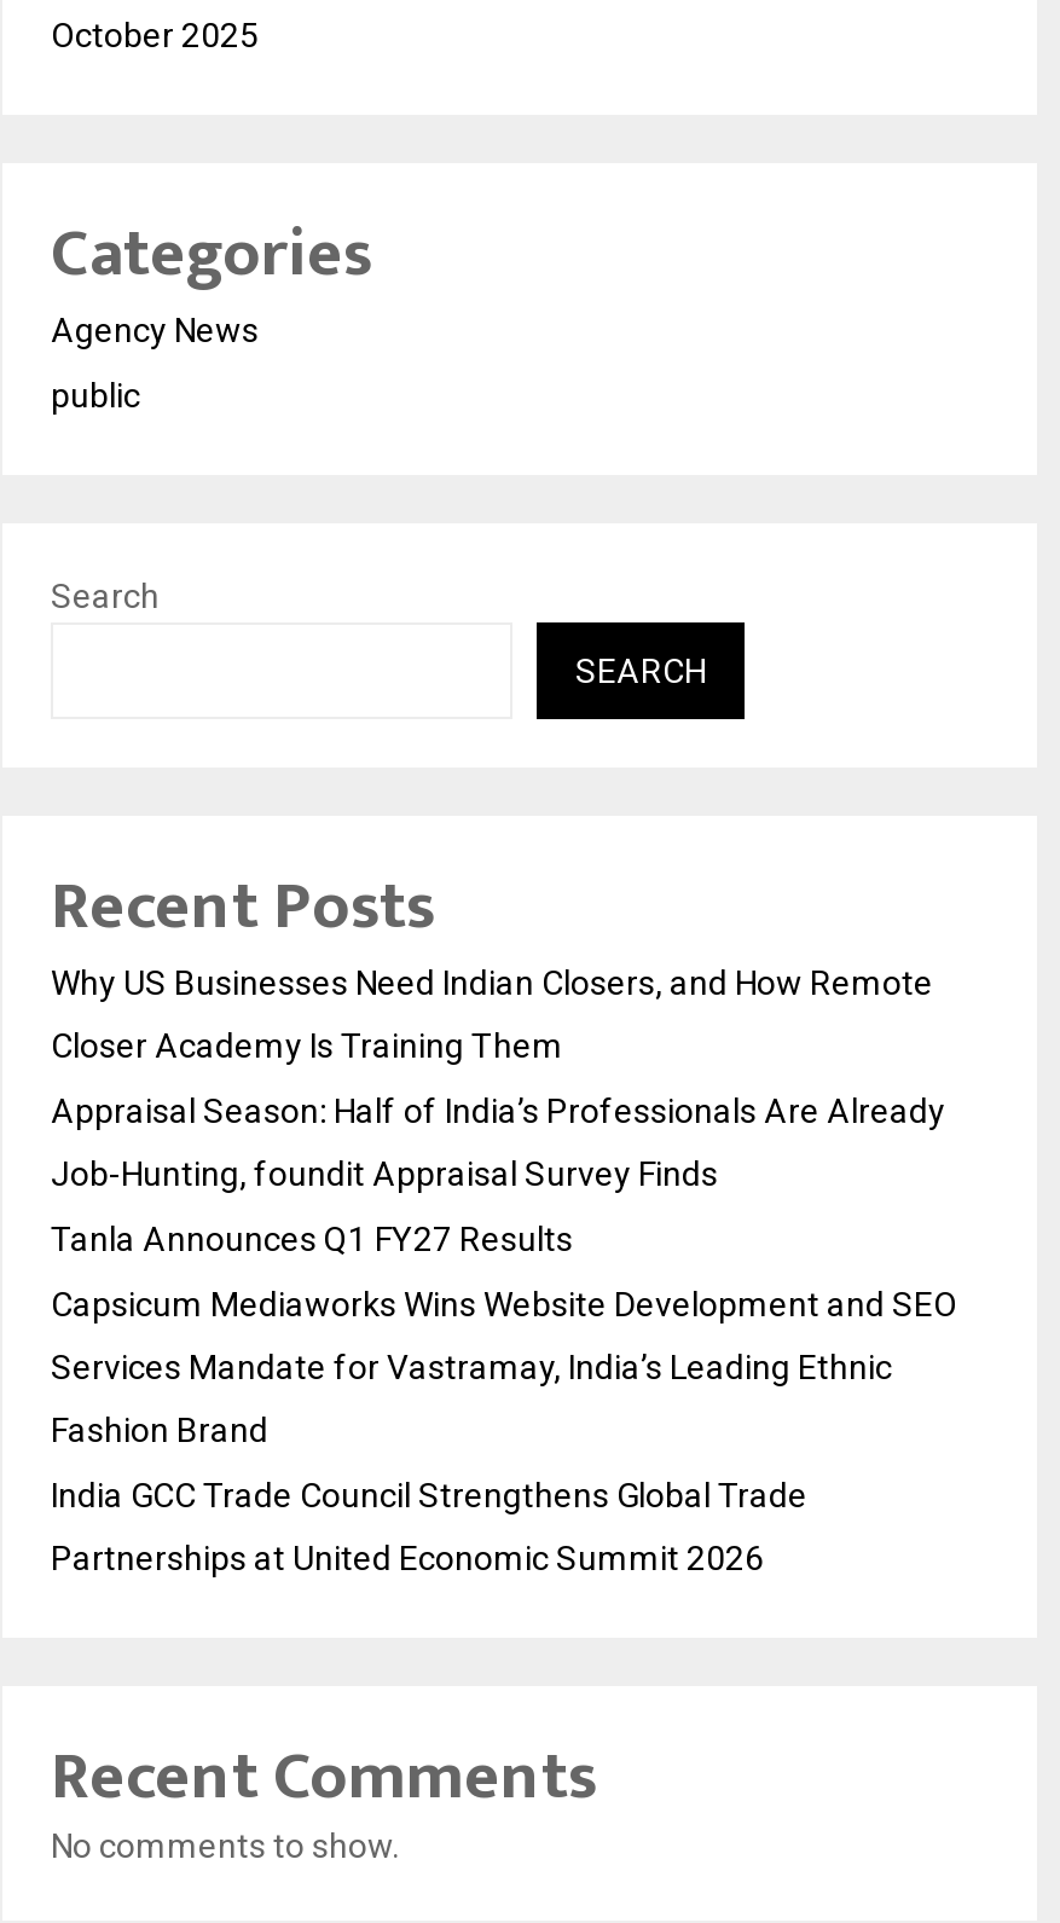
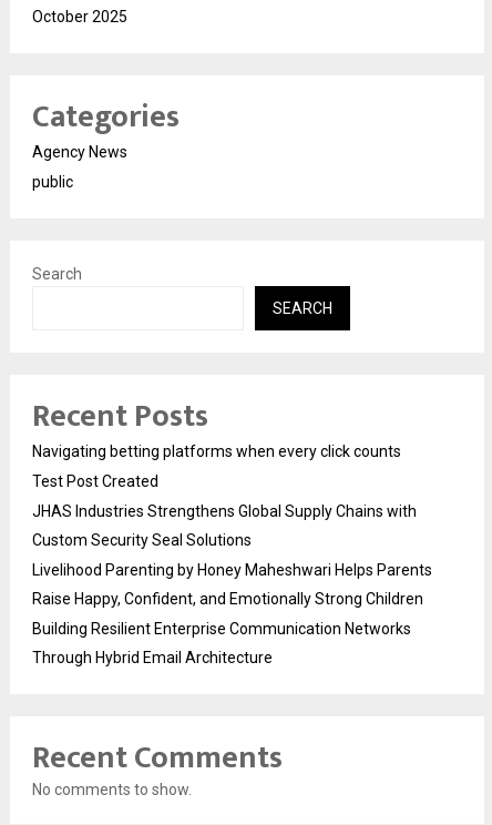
[51,963,957,1577] Why US Businesses Need Indian Closers, and How Remote | Closer Academy Is Training Them | Appraisal Season: Half of India’s Professionals Are Already | Job-Hunting, foundit Appraisal Survey Finds | Tanla Announces Q1 FY27 Results | Capsicum Mediaworks Wins Website Development and SEO | Services Mandate for Vastramay, India’s Leading Ethnic | Fashion Brand | India GCC Trade Council Strengthens Global Trade | Partnerships at United Economic Summit 2026 -> [32,442,432,666] Navigating betting platforms when every click counts | Test Post Created | JHAS Industries Strengthens Global Supply Chains with | Custom Security Seal Solutions | Livelihood Parenting by Honey Maheshwari Helps Parents | Raise Happy, Confident, and Emotionally Strong Children | Building Resilient Enterprise Communication Networks | Through Hybrid Email Architecture

